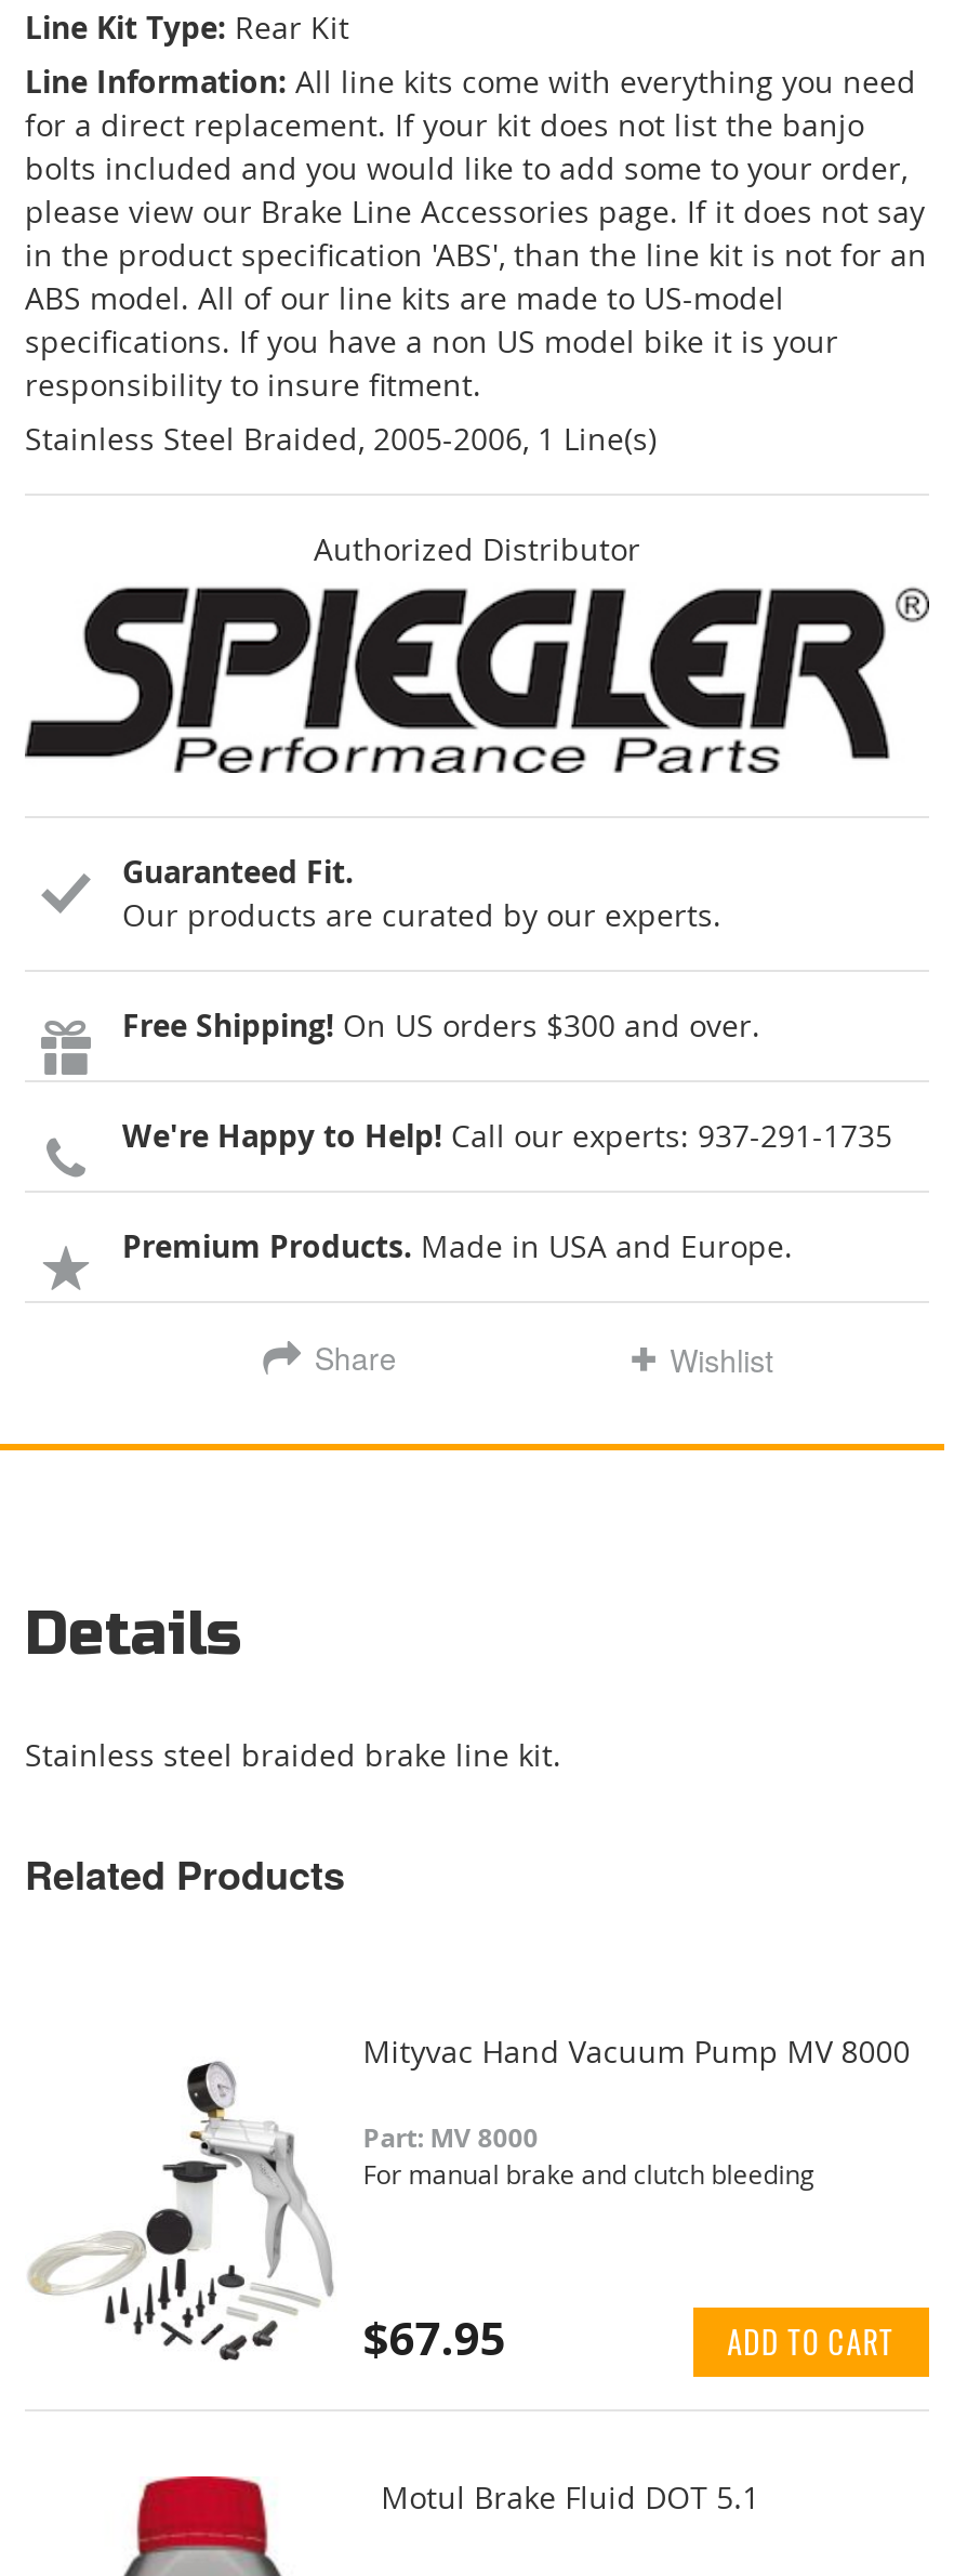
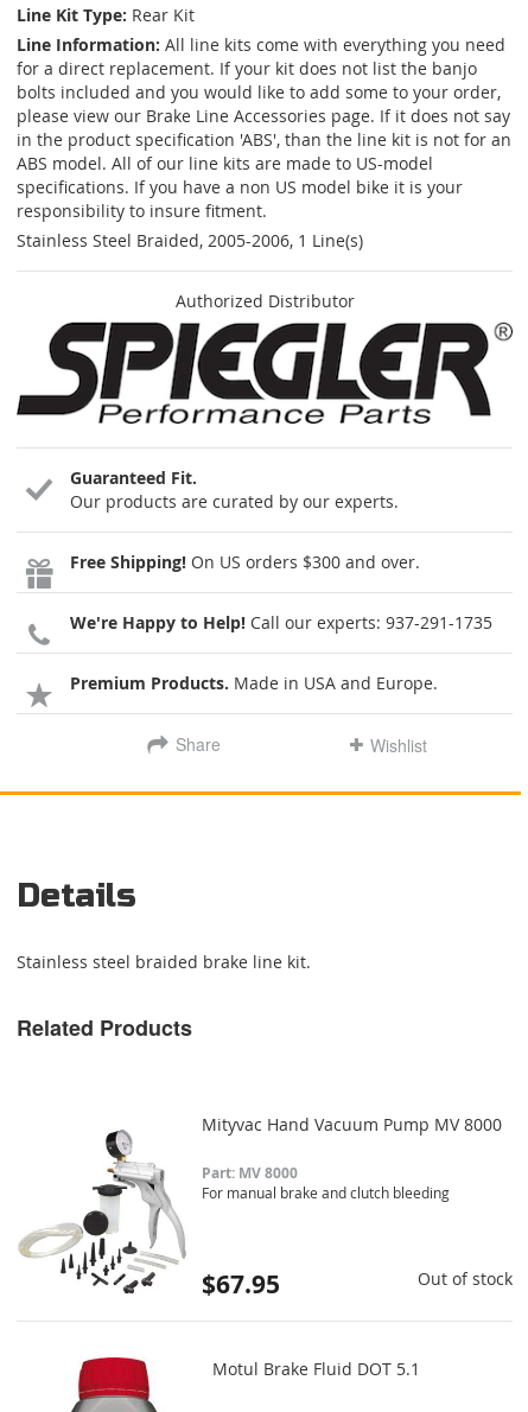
[727,2318,895,2363] ADD TO CART -> [418,1267,513,1289] Out of stock

